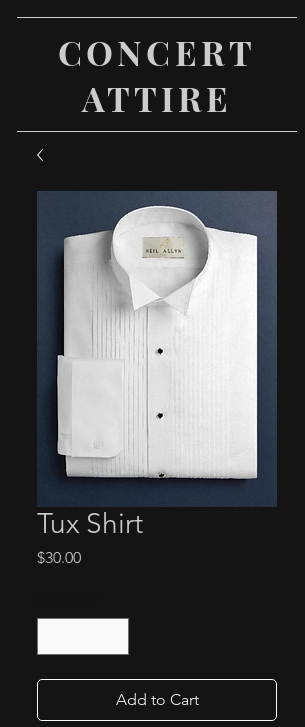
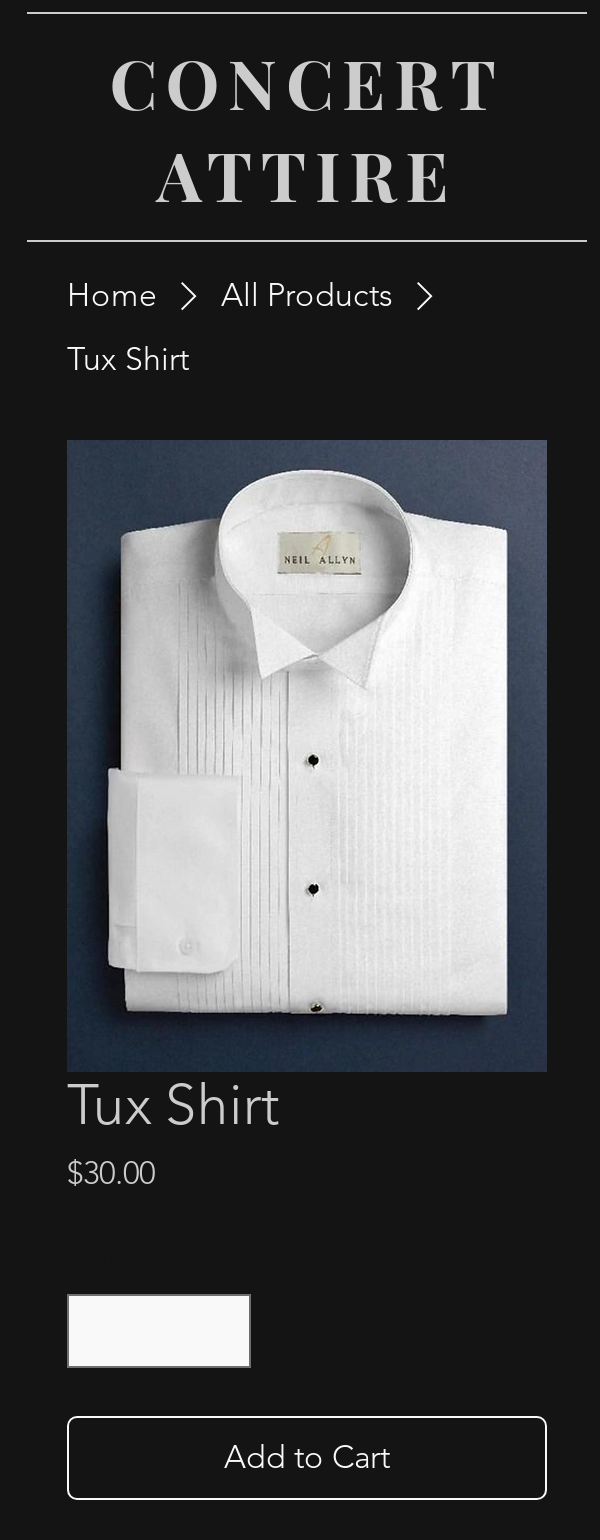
none -> [67,276,393,378] Home | All Products | Tux Shirt

